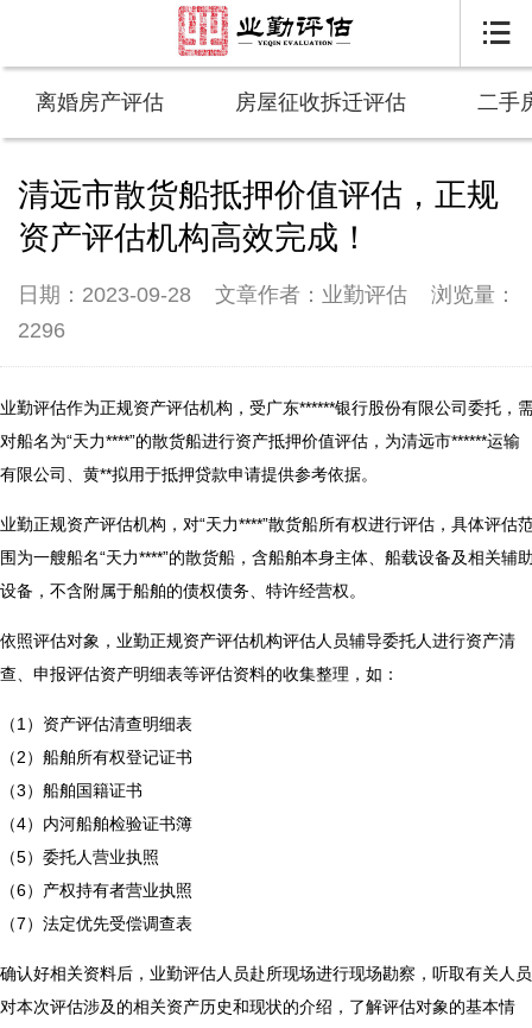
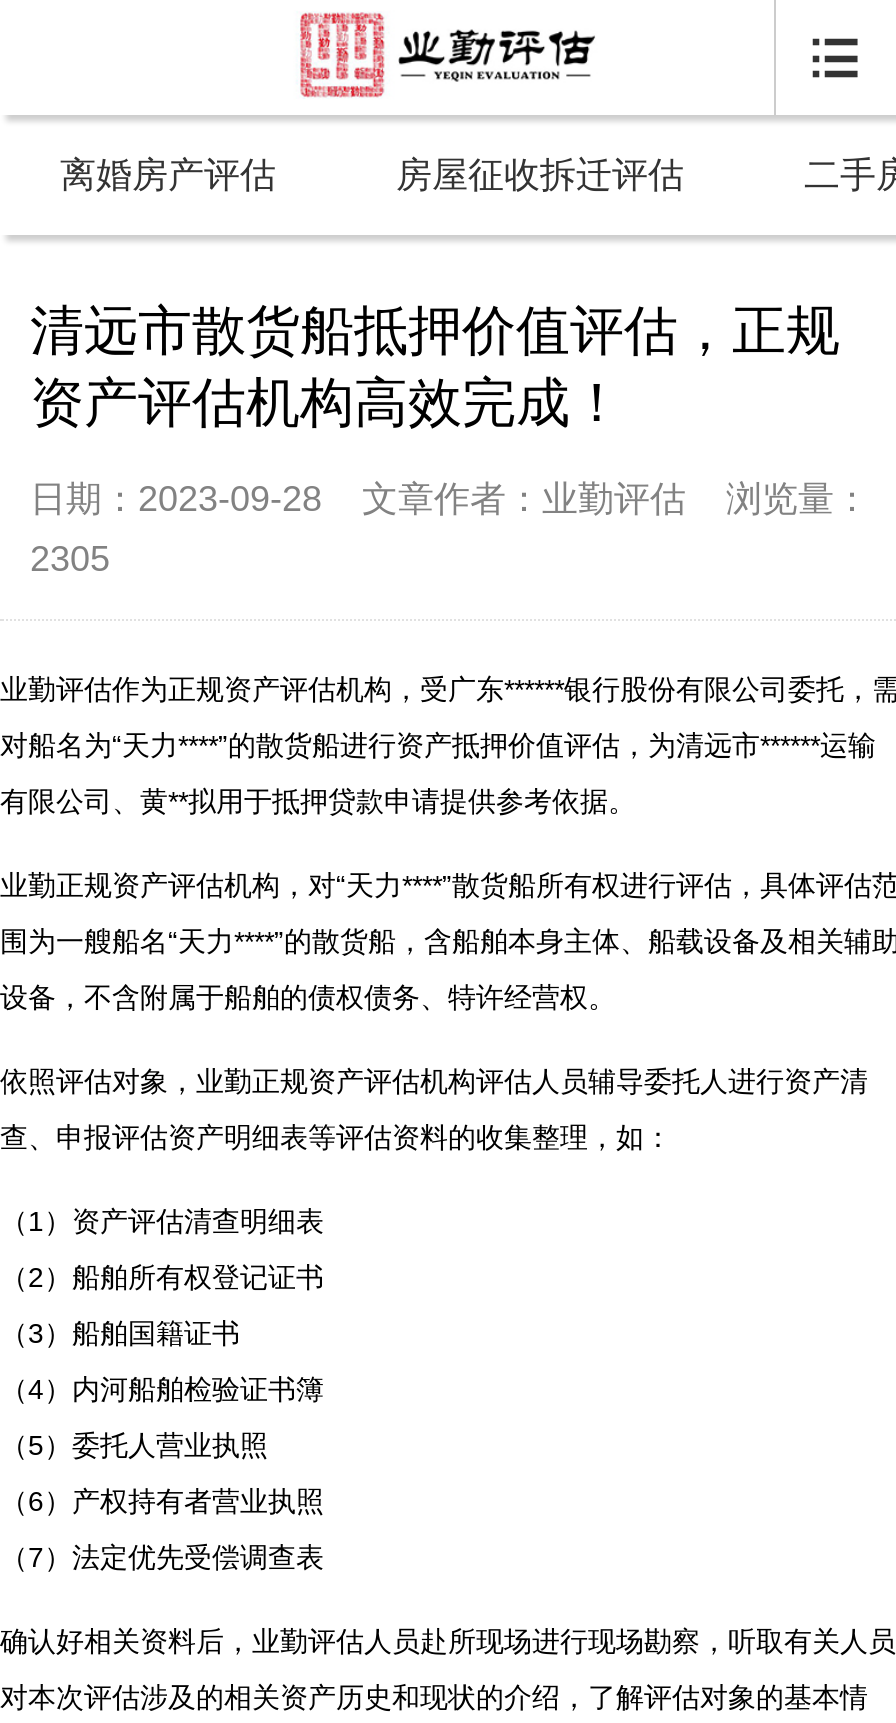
[18,319,65,342] 2296 -> [30,539,110,579] 2305

